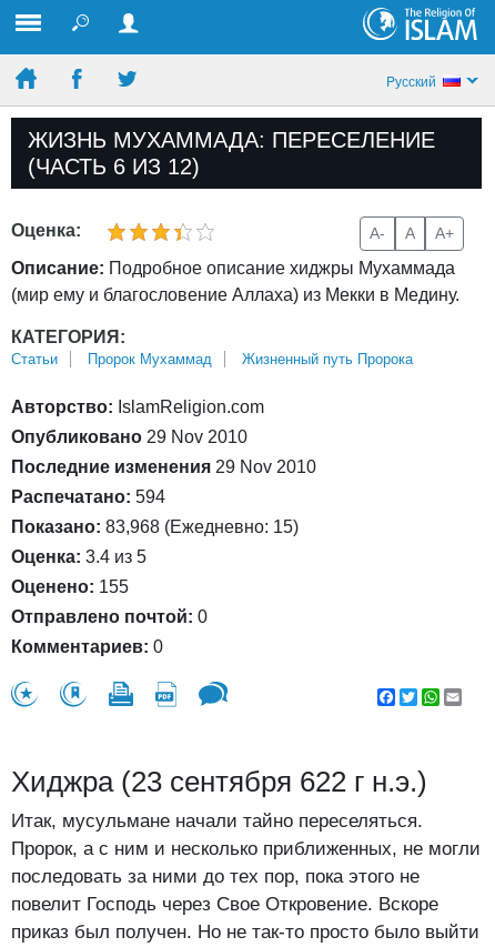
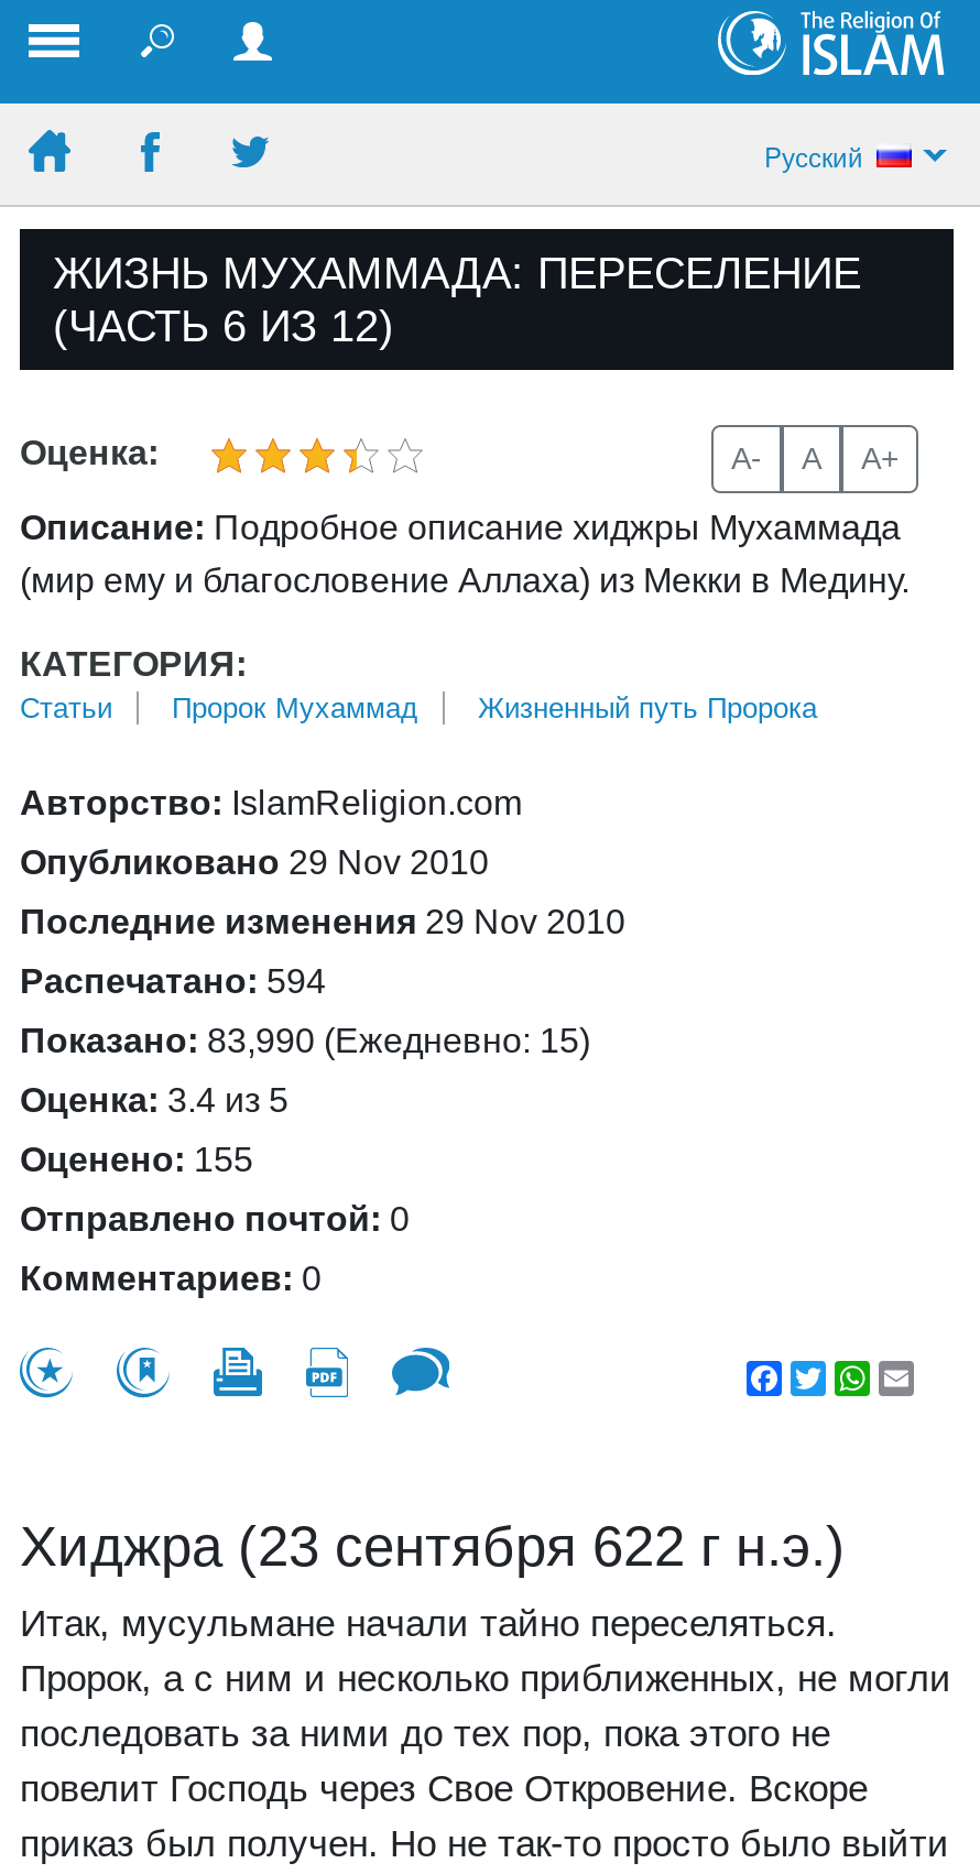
[11,517,299,536] Показано: 83,968 (Ежедневно: 15) -> [20,1022,590,1059] Показано: 83,990 (Ежедневно: 15)

